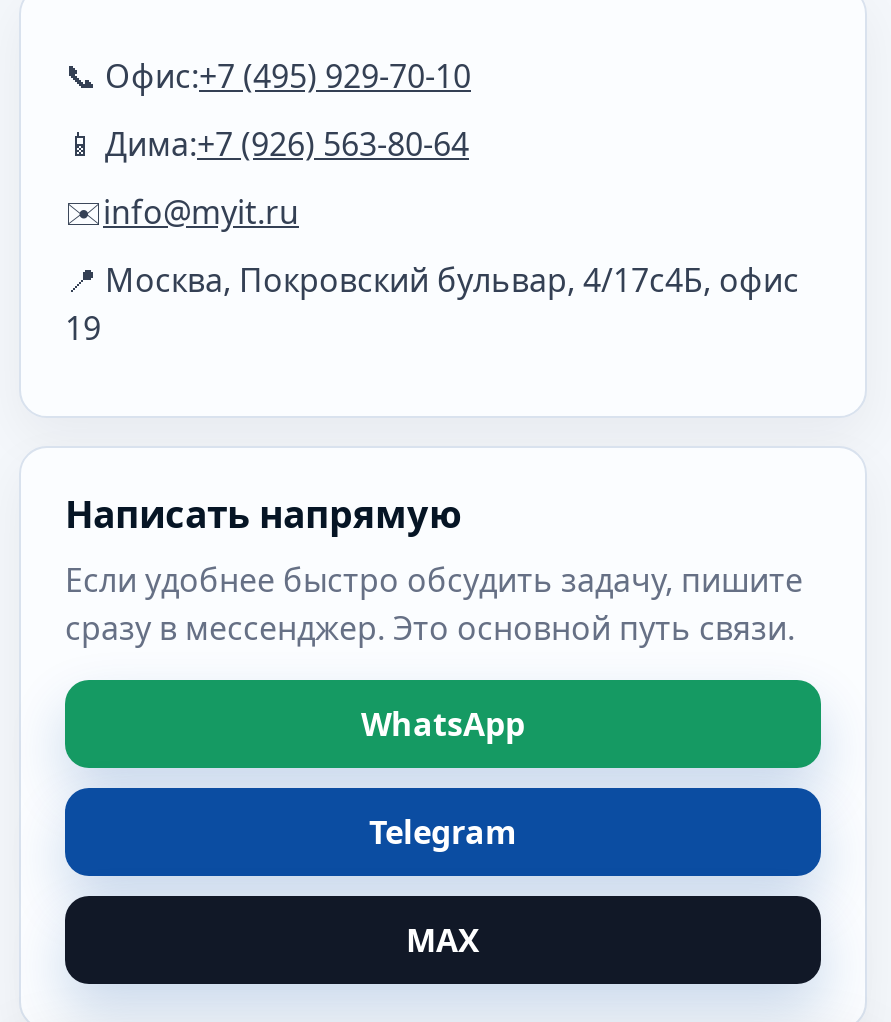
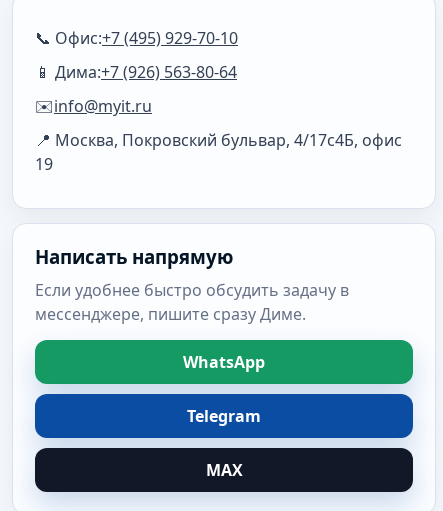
[65,558,803,650] Если удобнее быстро обсудить задачу, пишите | сразу в мессенджер. Это основной путь связи. -> [35,279,349,325] Если удобнее быстро обсудить задачу в | мессенджере, пишите сразу Диме.

